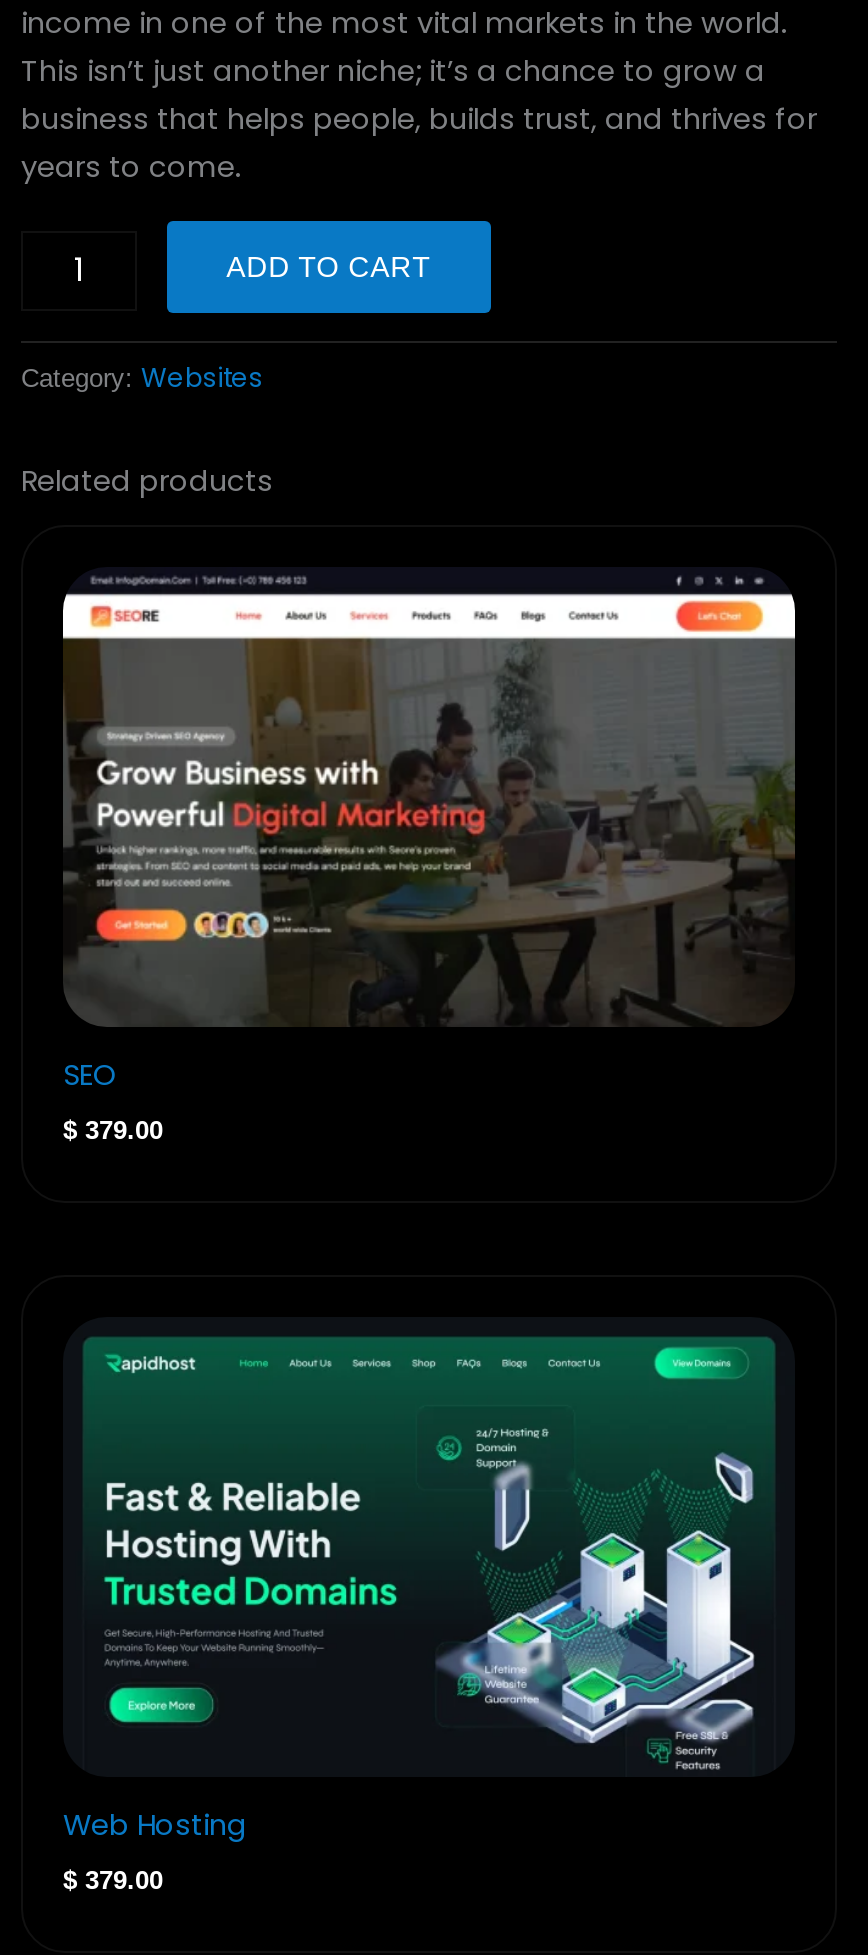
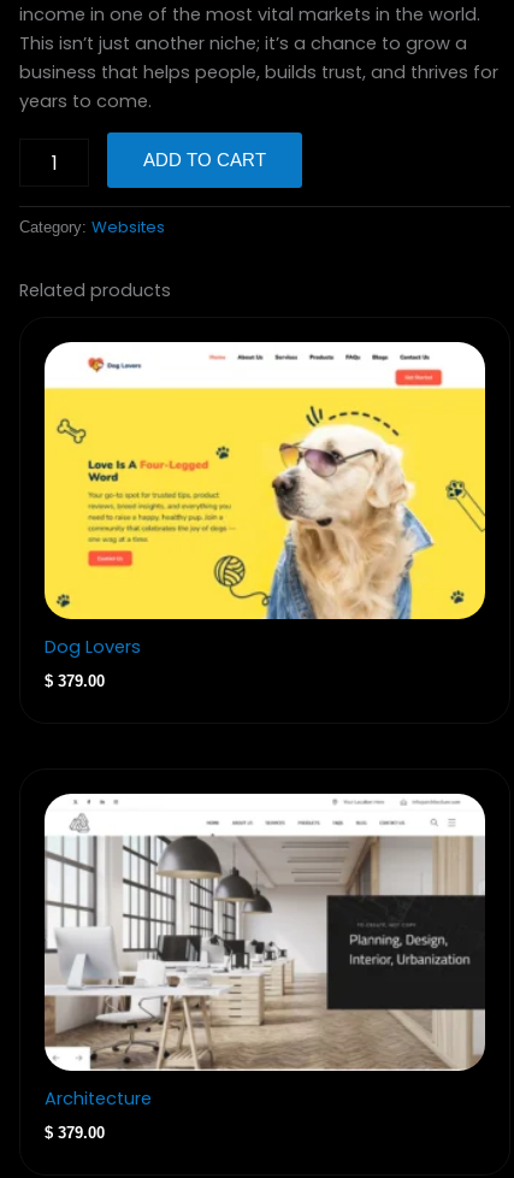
[63,568,795,1095] [image] | SEO -> [43,341,486,659] [image] | Dog Lovers
[63,1318,795,1845] [image] | Web Hosting -> [43,793,486,1111] [image] | Architecture

